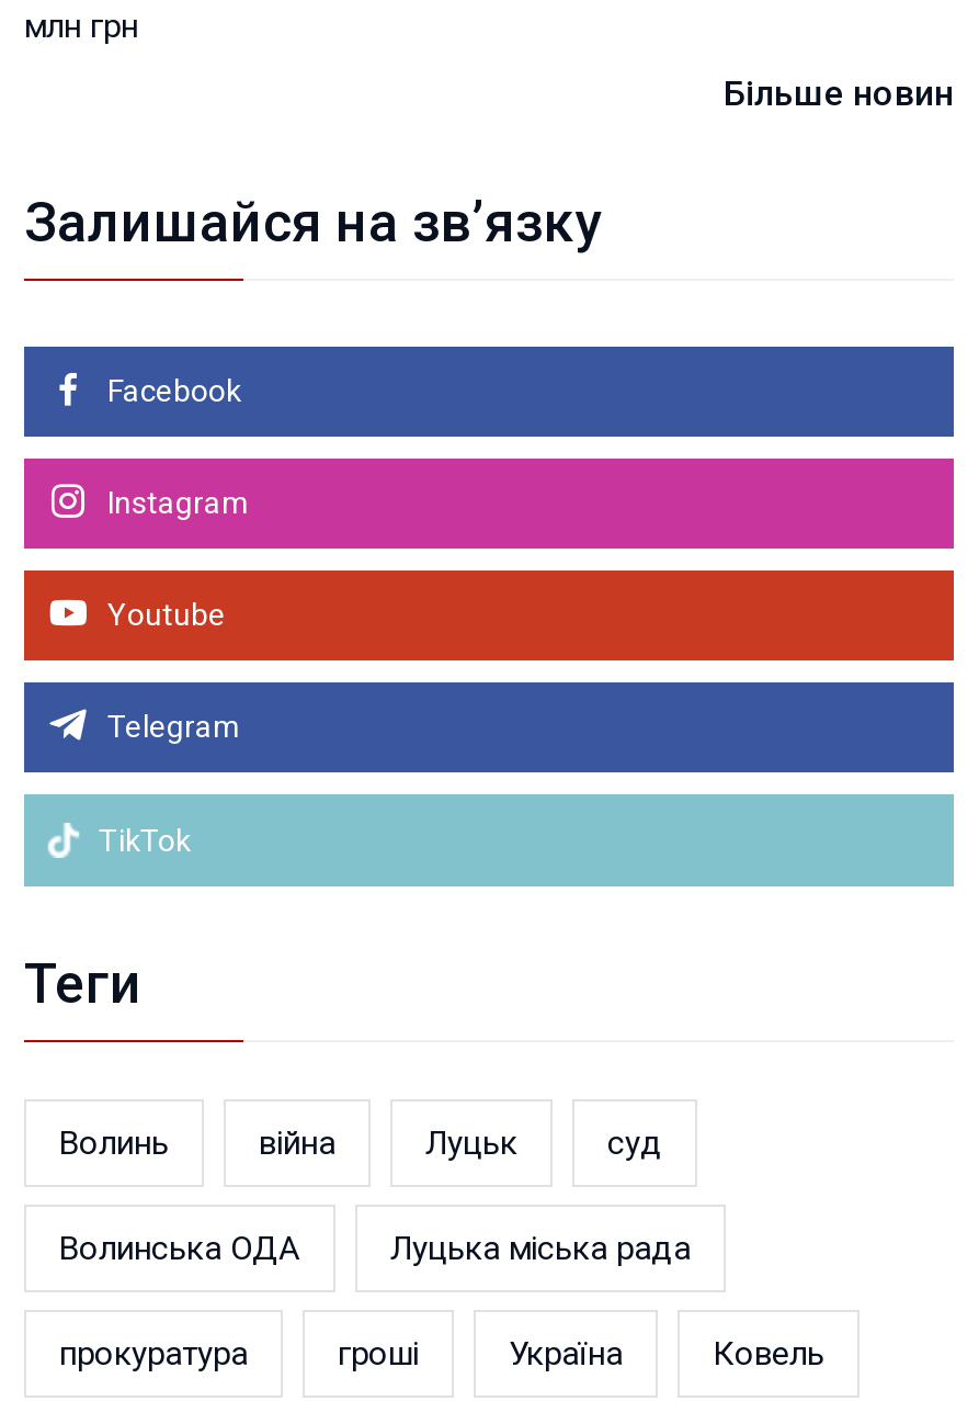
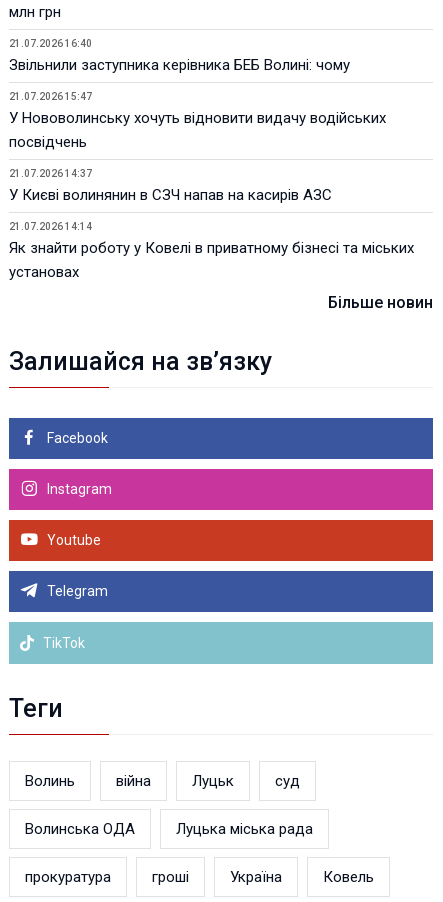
none -> [9,38,414,281] 21.07.2026 16:40 | Звільнили заступника керівника БЕБ Волині: чому | 21.07.2026 15:47 | У Нововолинську хочуть відновити видачу водійських | посвідчень | 21.07.2026 14:37 | У Києві волинянин в СЗЧ напав на касирів АЗС | 21.07.2026 14:14 | Як знайти роботу у Ковелі в приватному бізнесі та міських | установах

